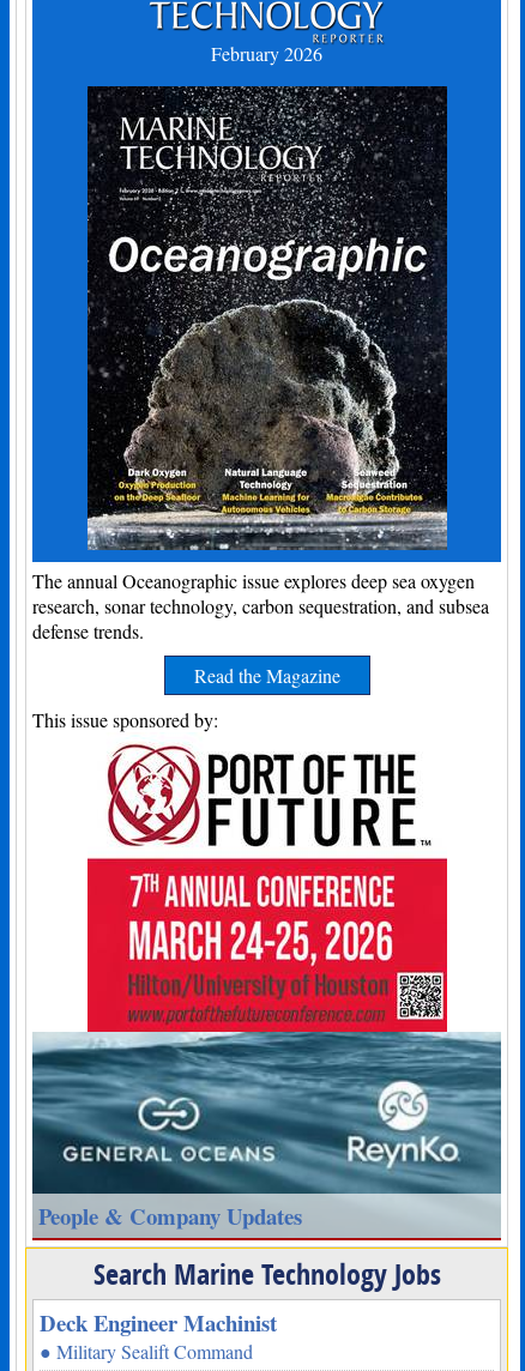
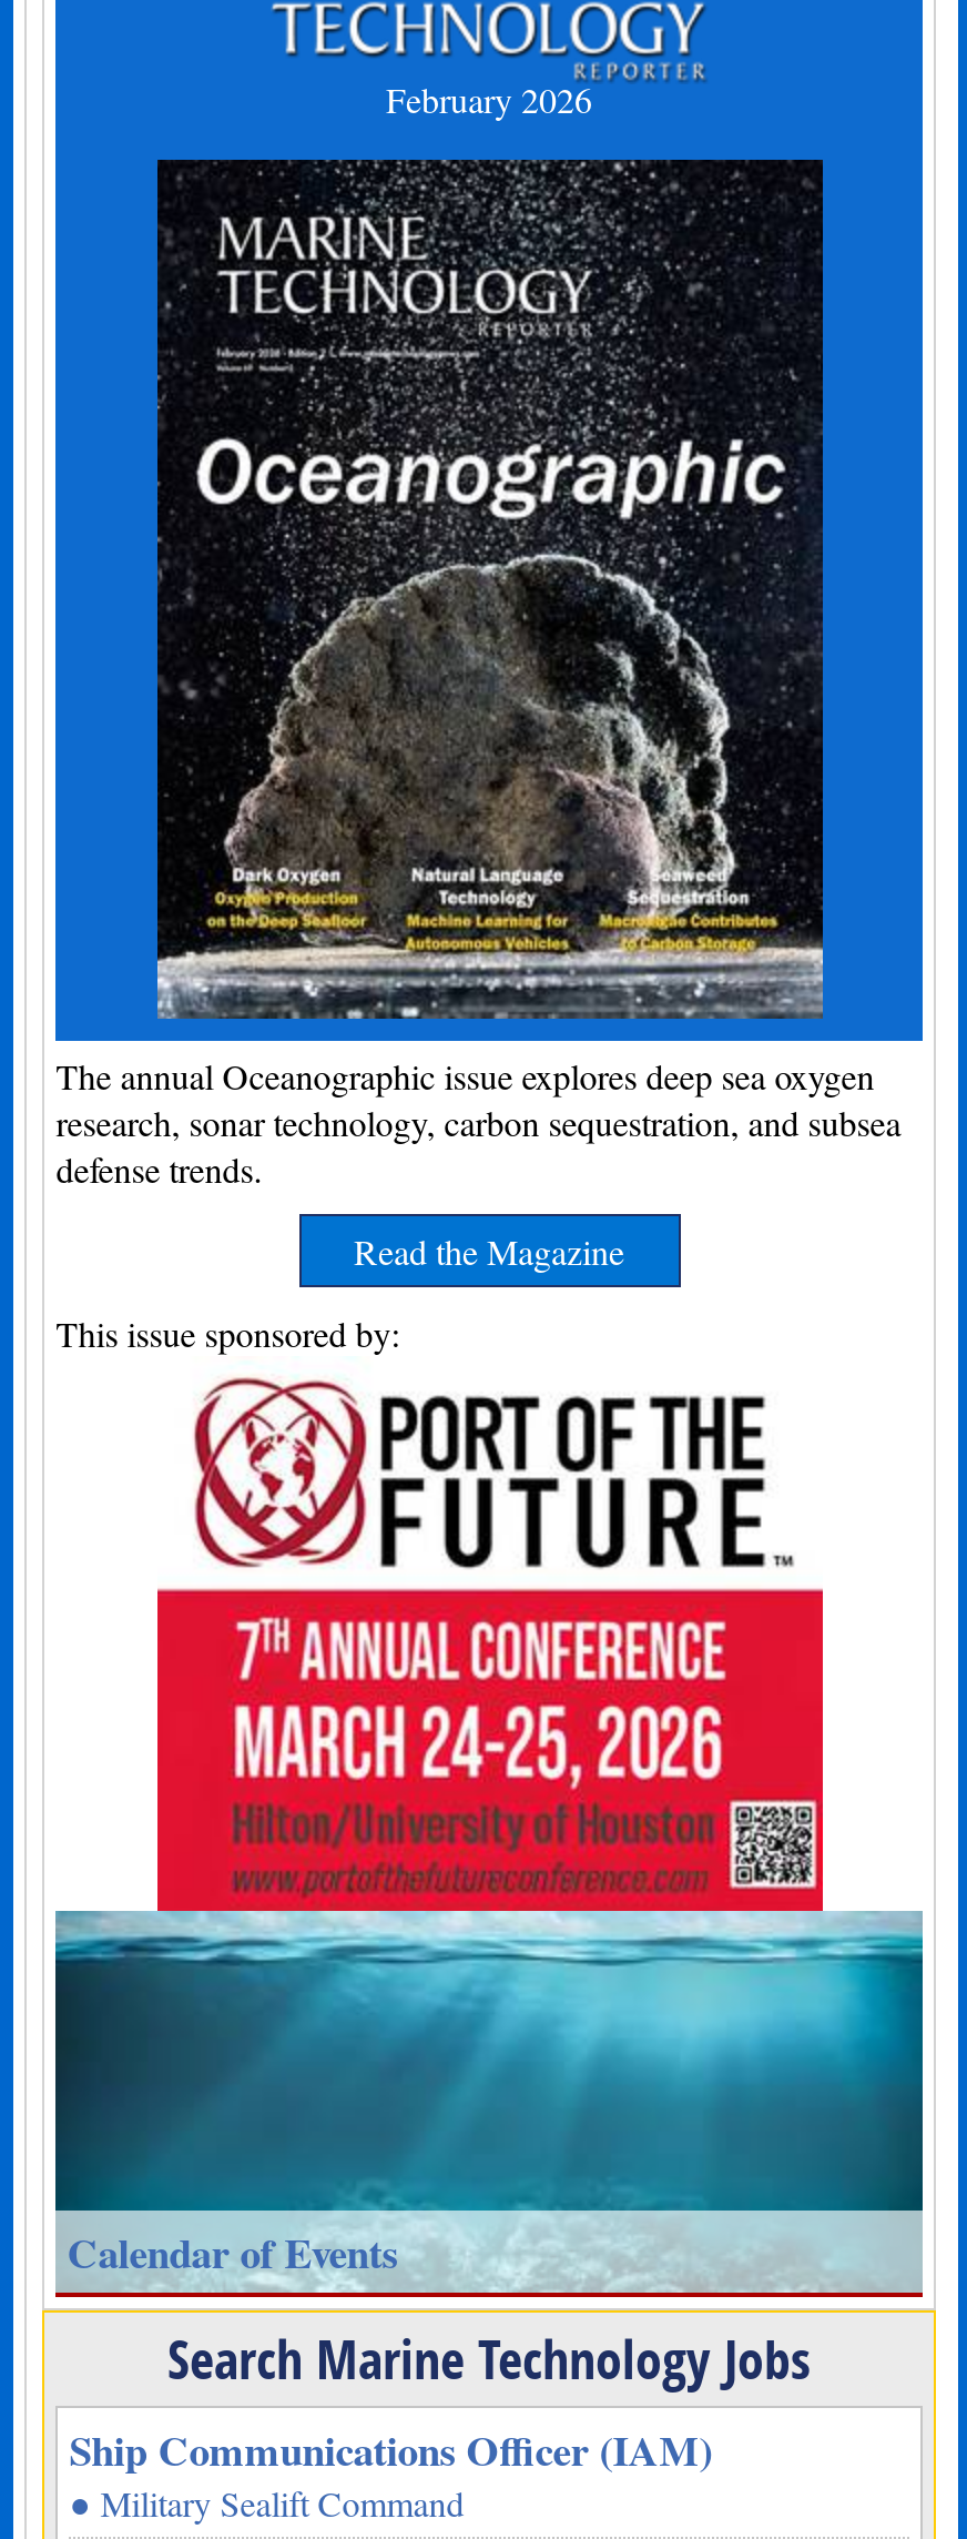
[31,1031,501,1232] [image] | People & Company Updates -> [55,1909,923,2282] [image] | Calendar of Events
[40,1306,277,1339] Deck Engineer Machinist -> [69,2419,712,2479] Ship Communications Officer (IAM)

